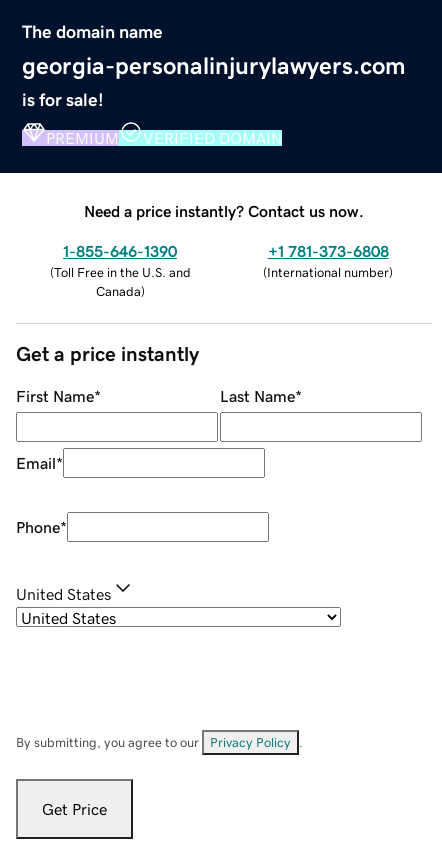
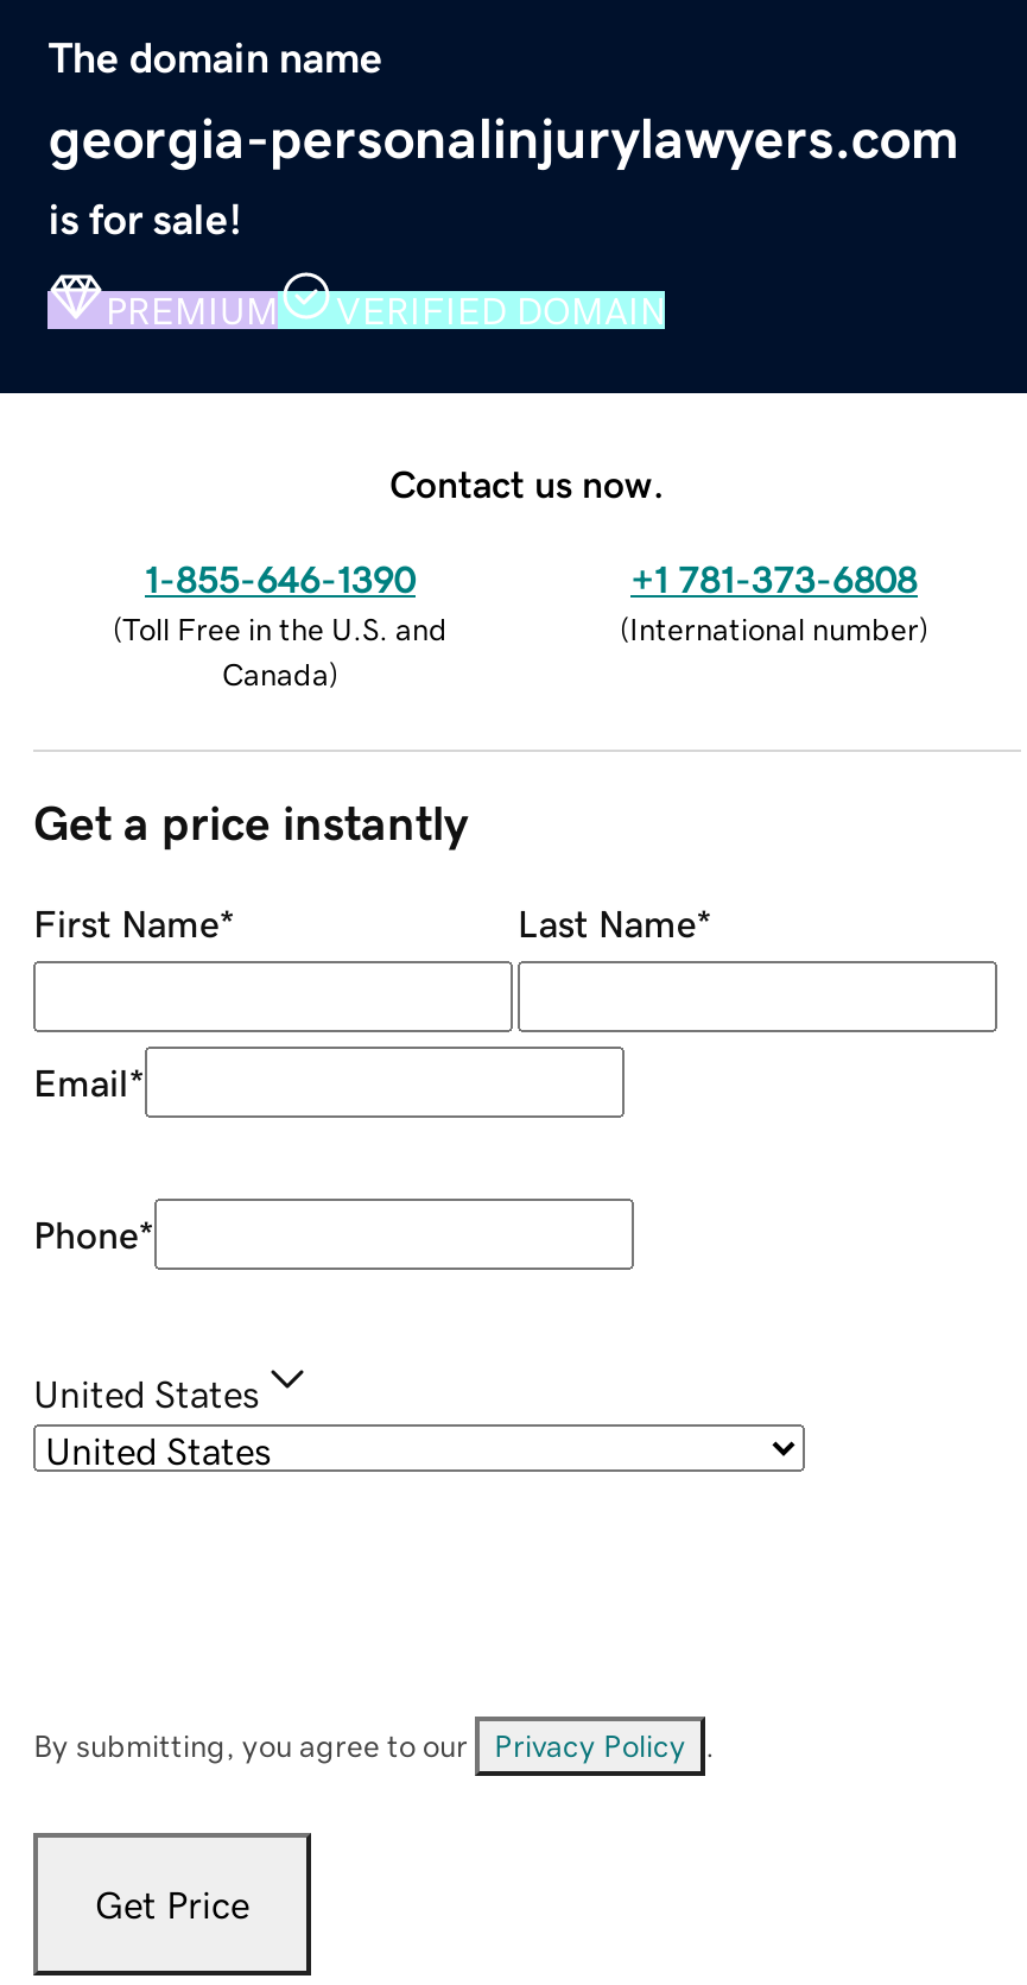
[84,203,364,219] Need a price instantly? Contact us now. -> [389,464,665,502] Contact us now.

